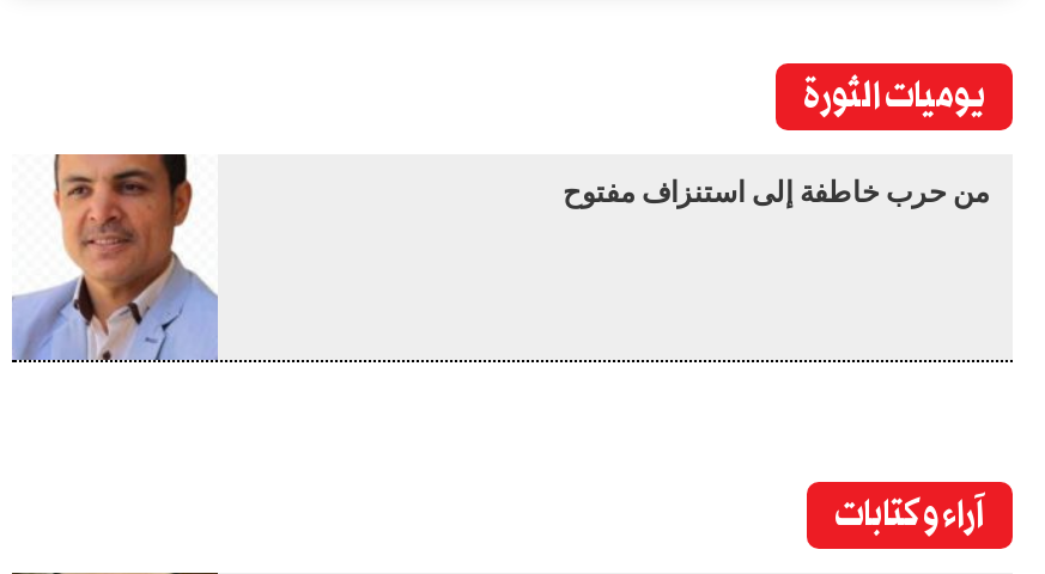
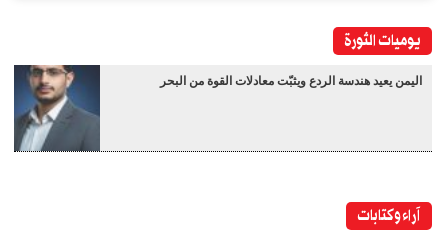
[12,151,218,364] [image] -> [13,64,101,152] [image]
[563,177,989,210] من حرب خاطفة إلى استنزاف مفتوح -> [160,74,422,88] اليمن يعيد هندسة الردع ويثبّت معادلات القوة من البحر

